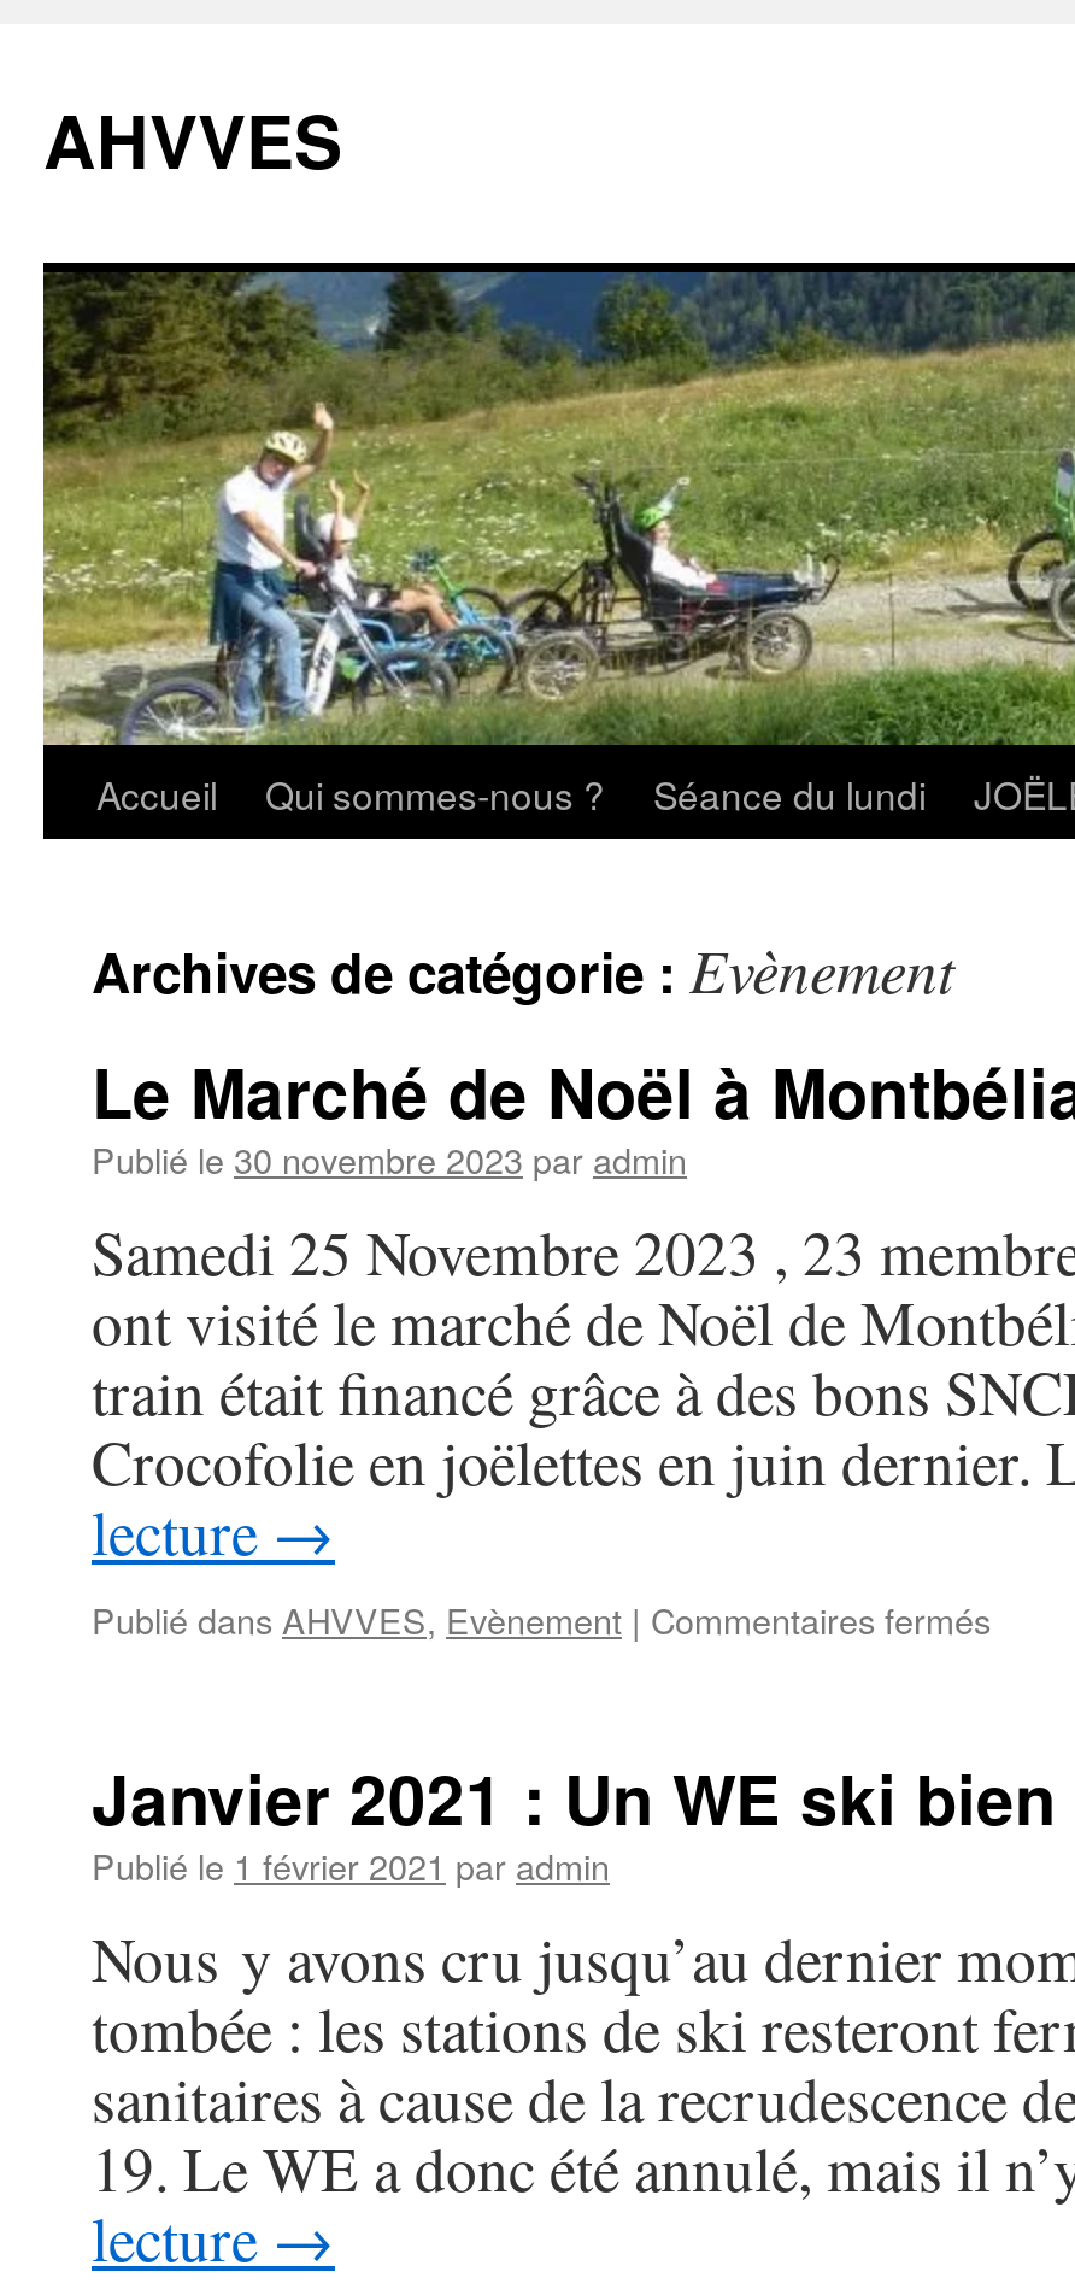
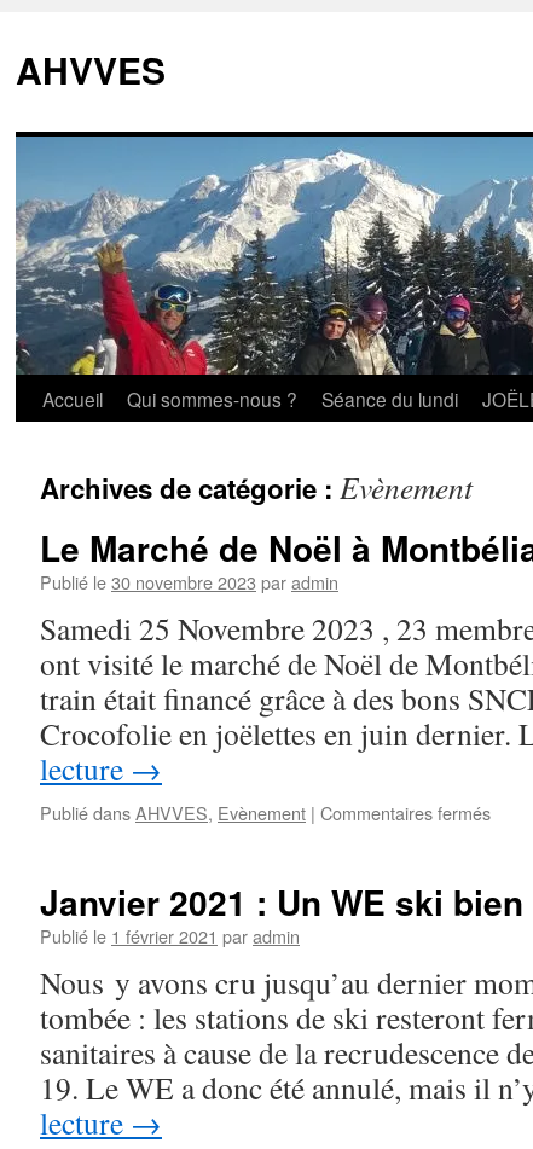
[41,272,1068,747] [image] -> [15,135,529,376] [image]

